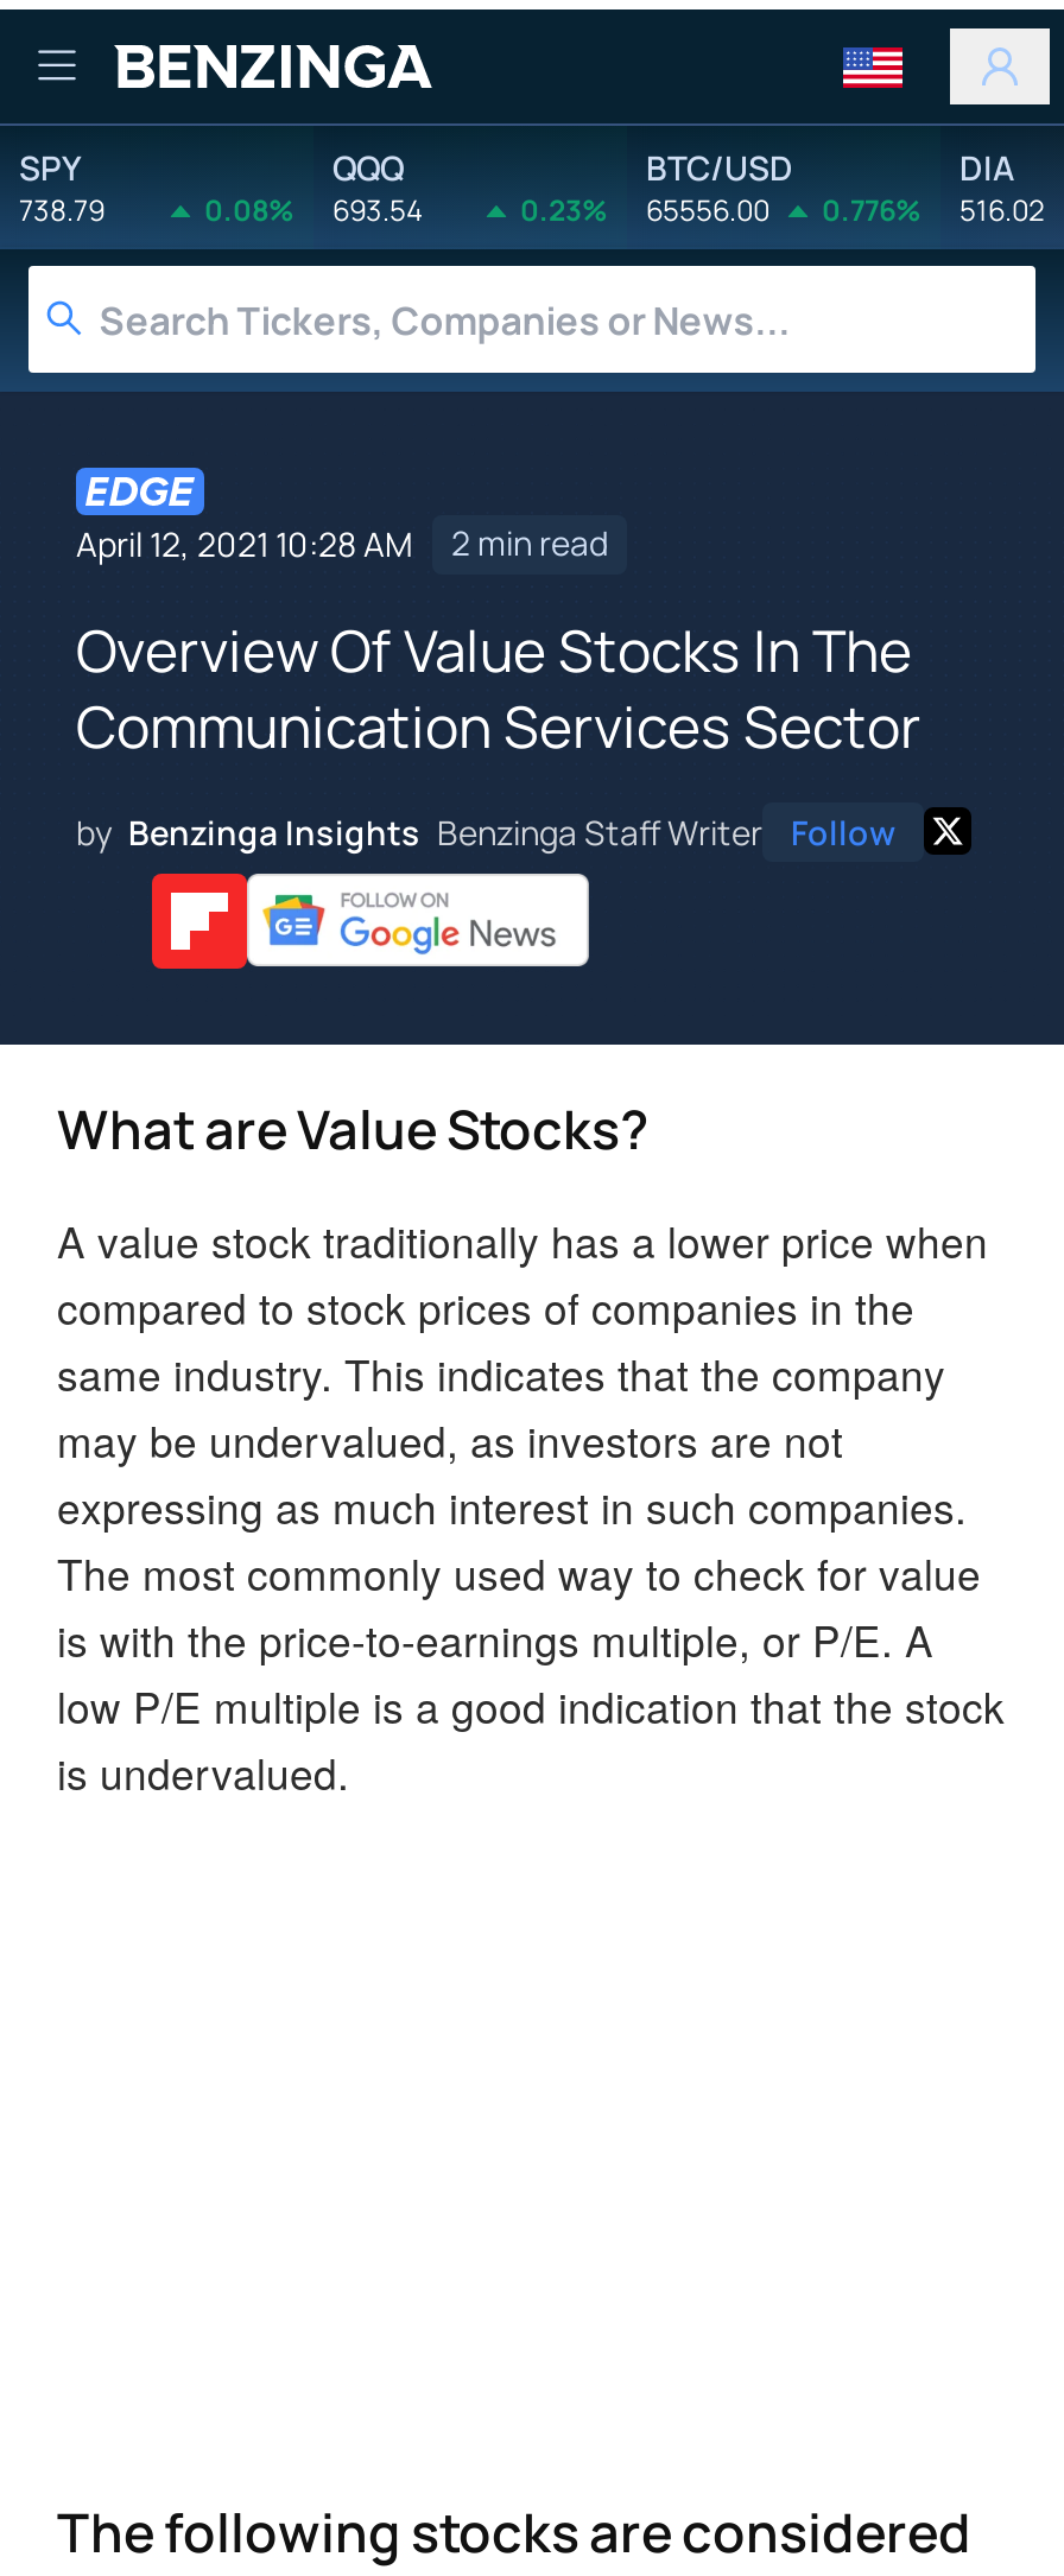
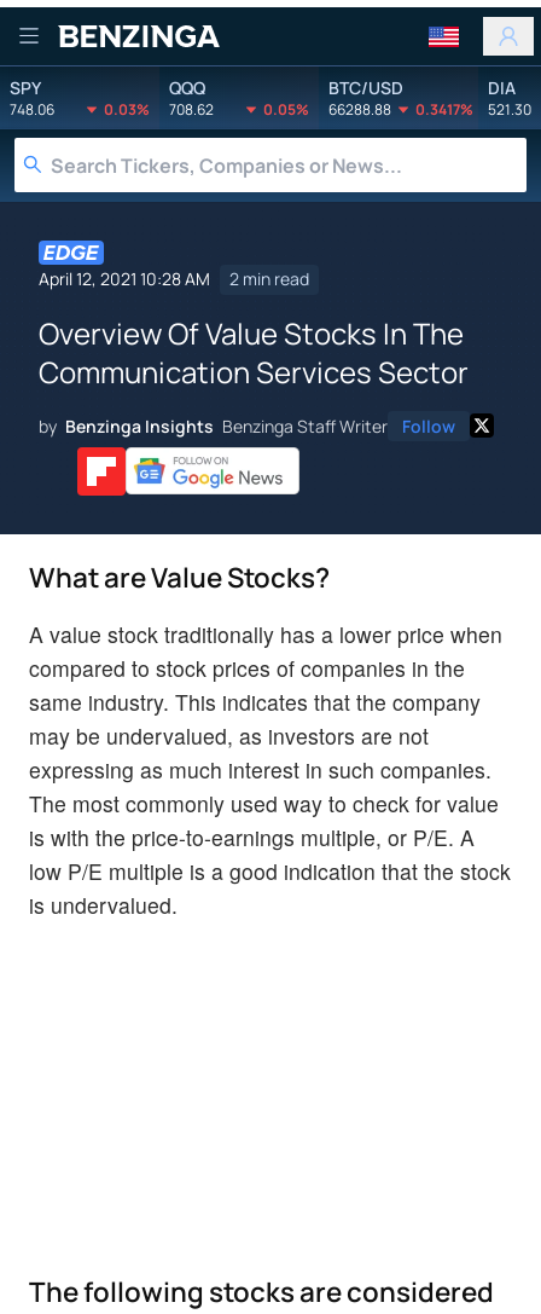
[19,189,104,229] 738.79 -> [10,99,54,119] 748.06
[204,189,294,229] 0.08% -> [104,99,150,119] 0.03%
[332,189,423,229] 693.54 -> [169,99,214,119] 708.62
[520,189,608,229] 0.23% -> [263,99,309,119] 0.05%
[646,189,769,229] 65556.00 -> [328,99,391,119] 66288.88
[822,189,921,229] 0.776% -> [415,99,473,119] 0.3417%
[959,189,1045,229] 516.02 -> [488,99,531,119] 521.30

